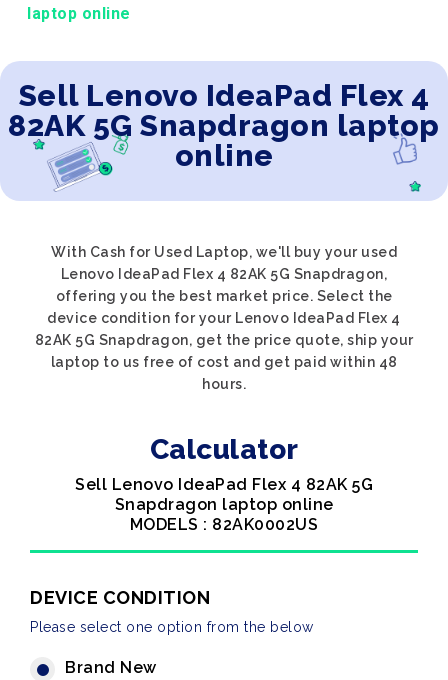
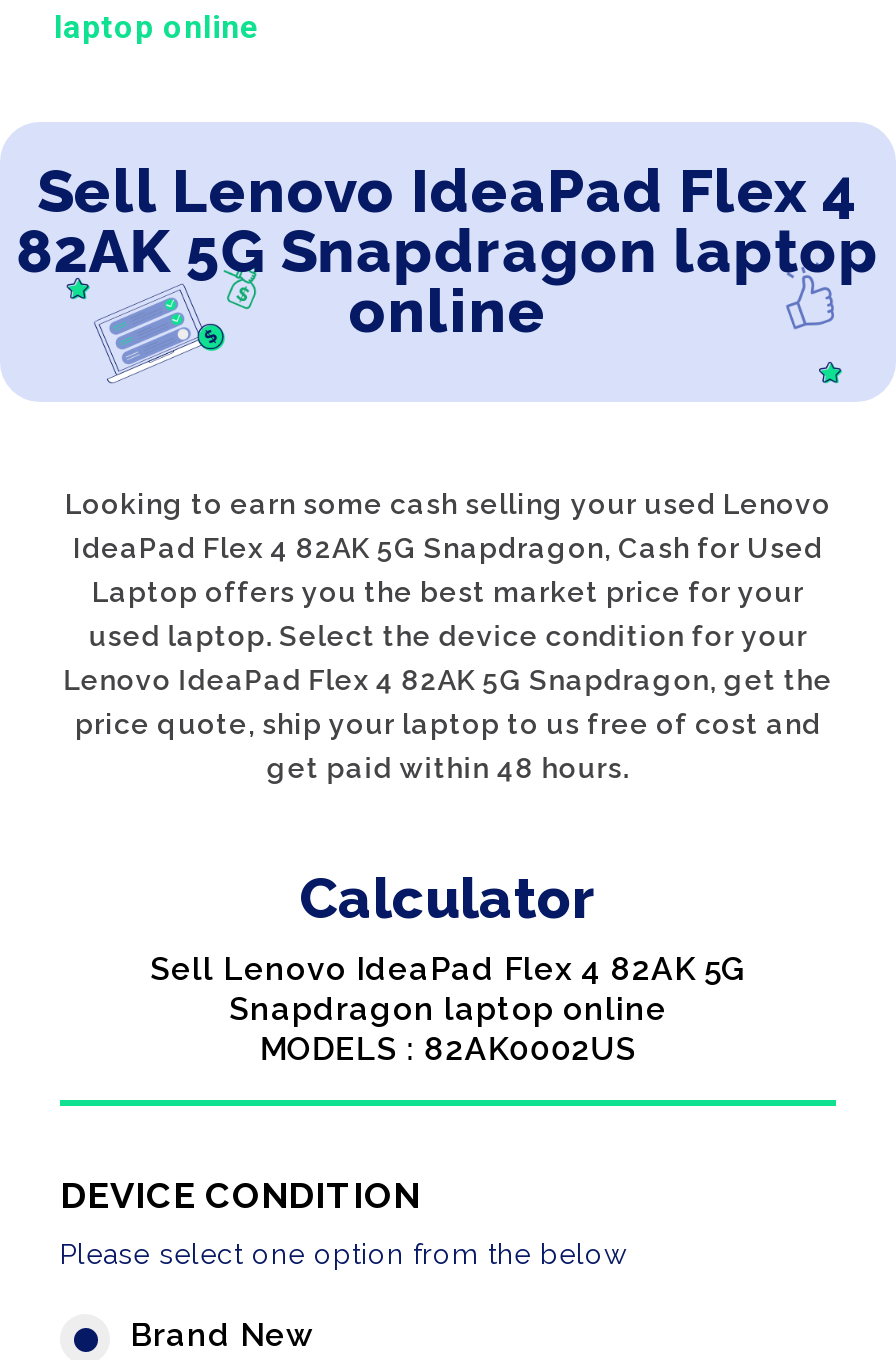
[34,244,413,392] With Cash for Used Laptop, we'll buy your used | Lenovo IdeaPad Flex 4 82AK 5G Snapdragon, | offering you the best market price. Select the | device condition for your Lenovo IdeaPad Flex 4 | 82AK 5G Snapdragon, get the price quote, ship your | laptop to us free of cost and get paid within 48 | hours. -> [64,488,832,784] Looking to earn some cash selling your used Lenovo | IdeaPad Flex 4 82AK 5G Snapdragon, Cash for Used | Laptop offers you the best market price for your | used laptop. Select the device condition for your | Lenovo IdeaPad Flex 4 82AK 5G Snapdragon, get the | price quote, ship your laptop to us free of cost and | get paid within 48 hours.

